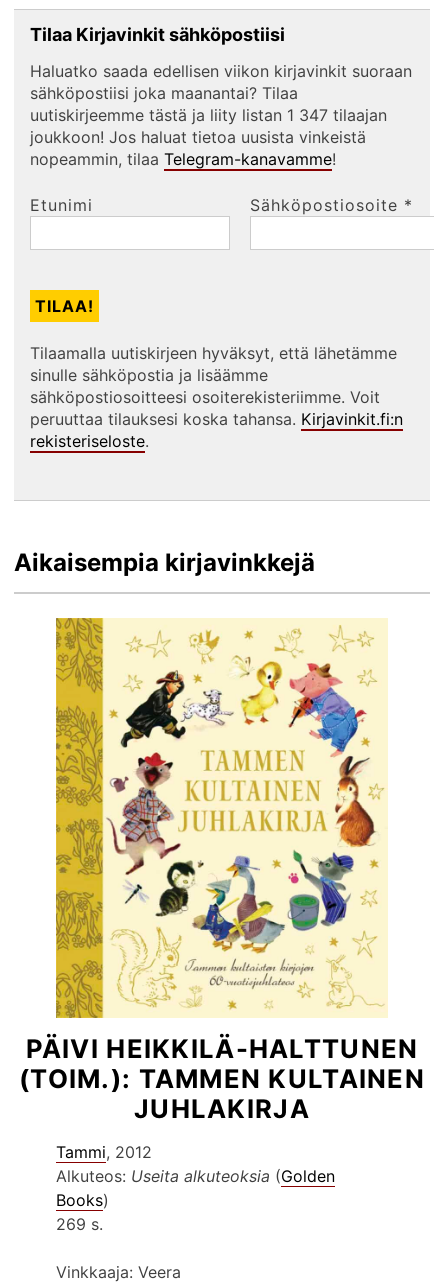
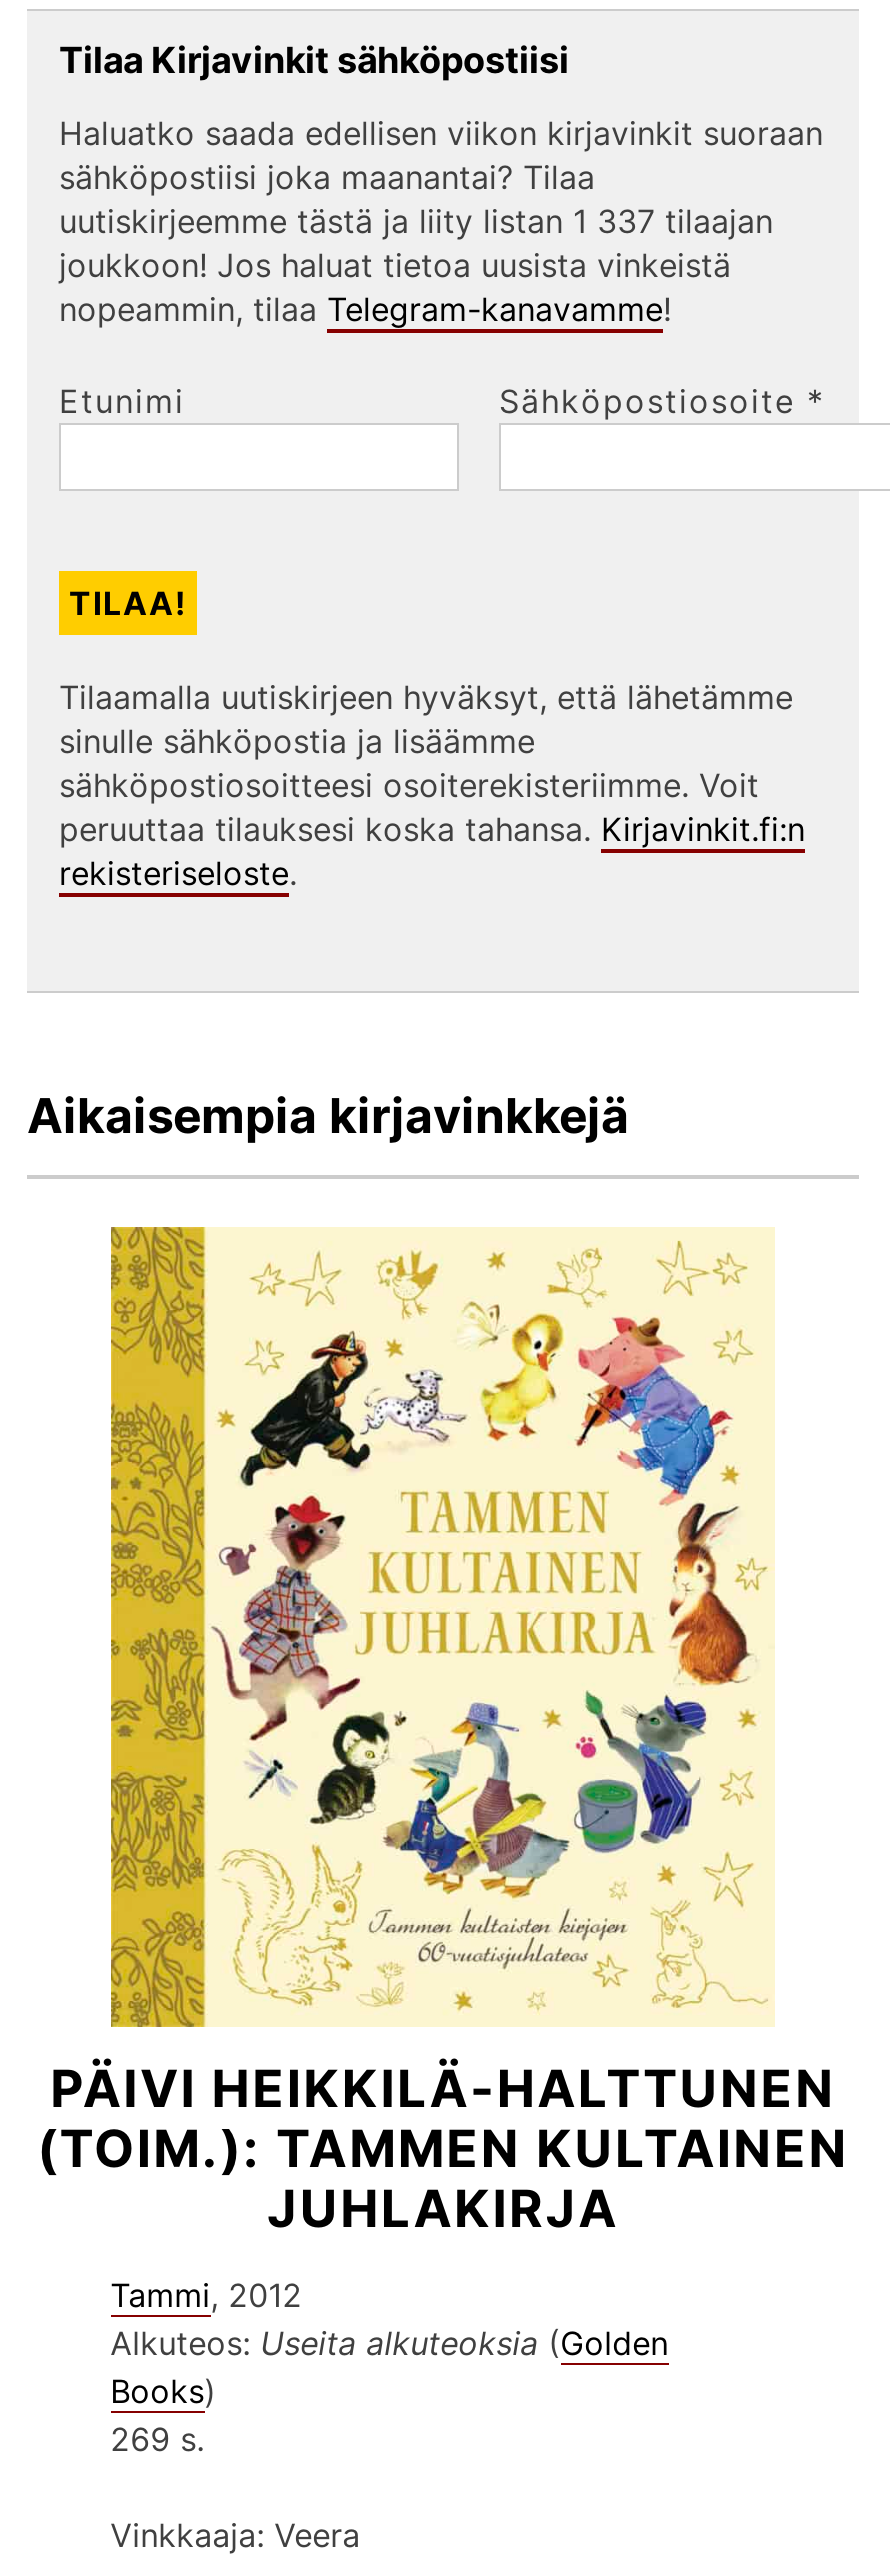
[30,105,387,125] uutiskirjeemme tästä ja liity listan 1 347 tilaajan -> [59,201,773,241] uutiskirjeemme tästä ja liity listan 1 337 tilaajan

